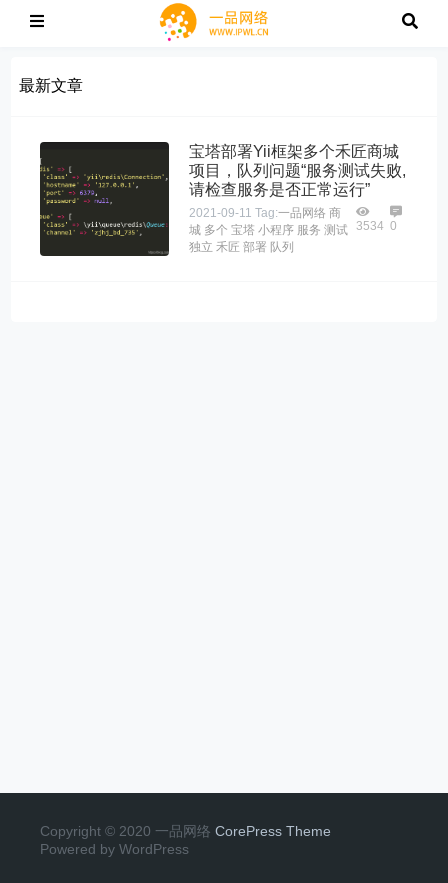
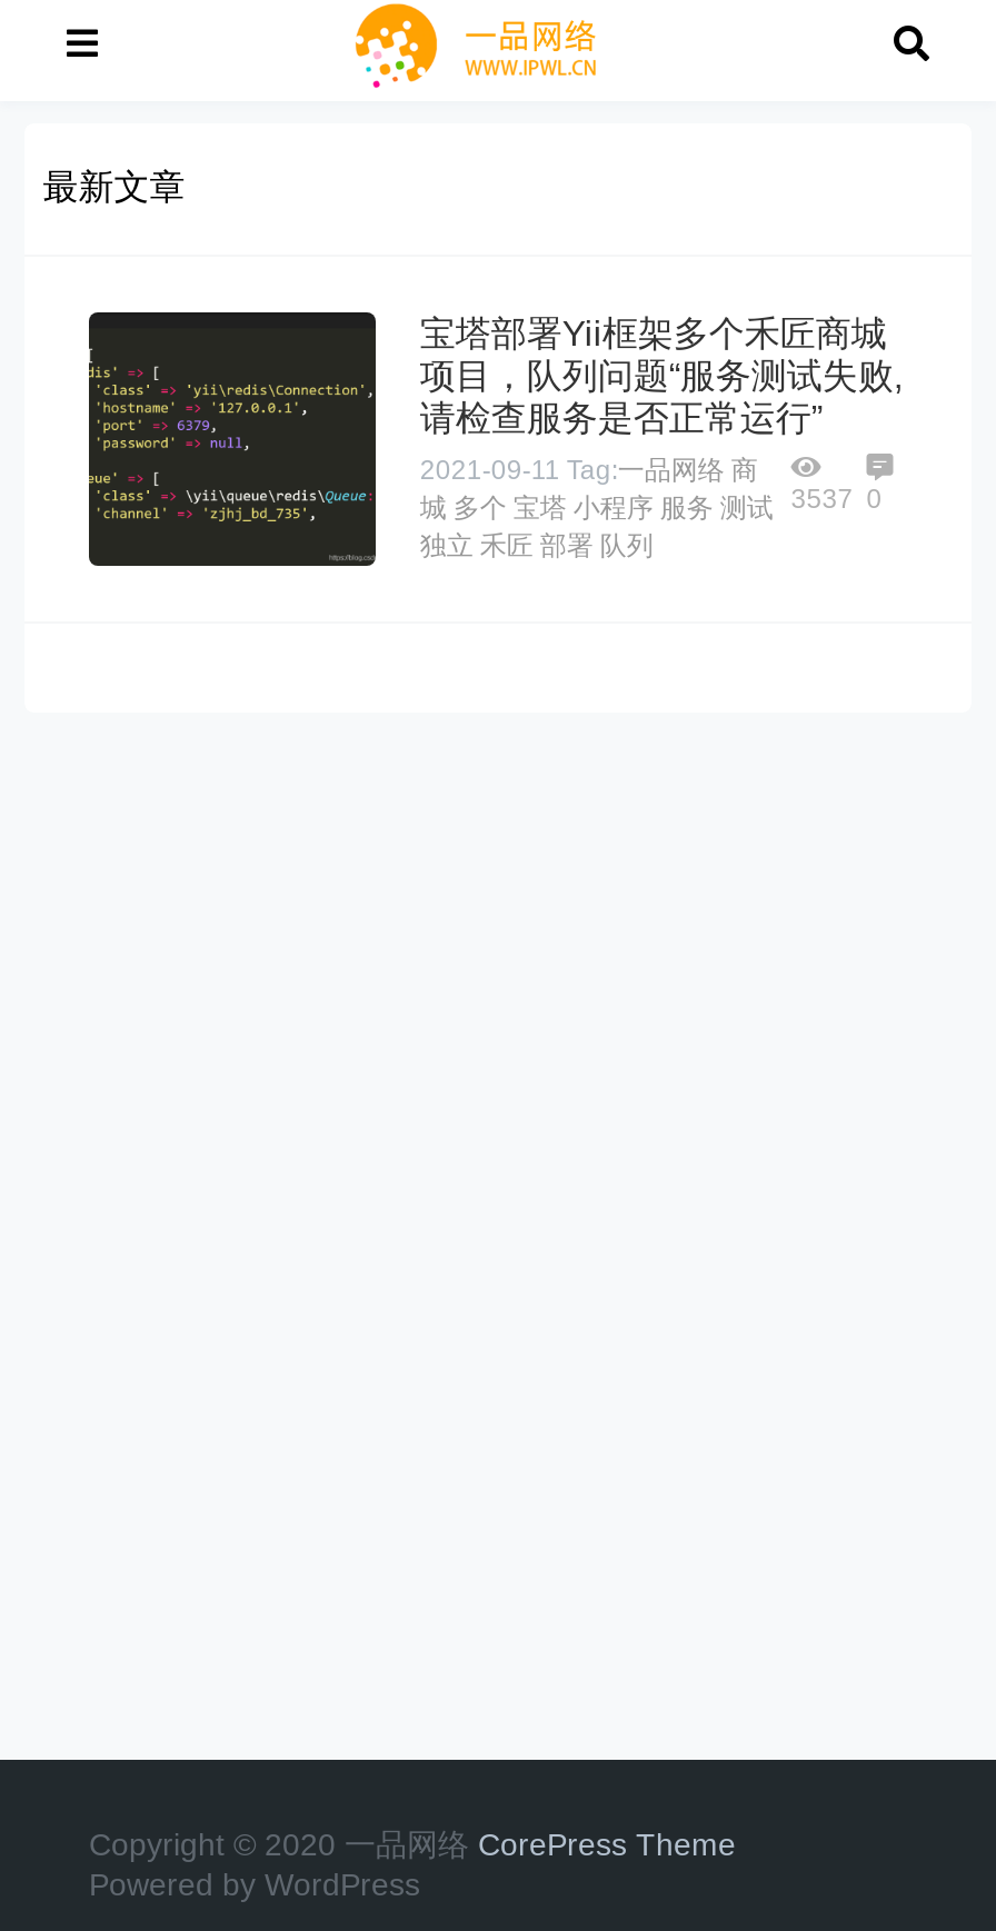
[189,219,397,237] 城 多个 宝塔 小程序 服务 测试 3534 0 -> [420,484,882,524] 城 多个 宝塔 小程序 服务 测试 3537 0

